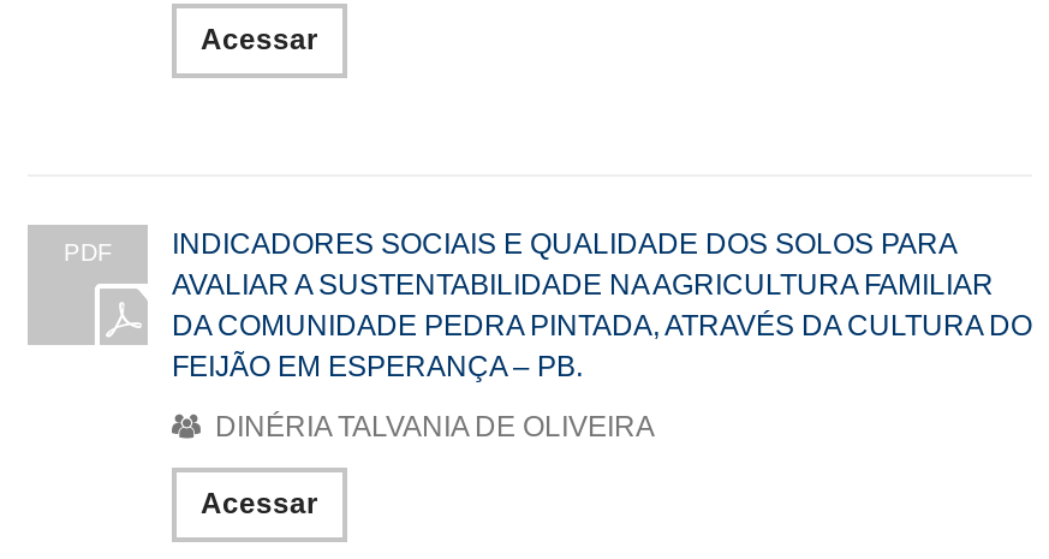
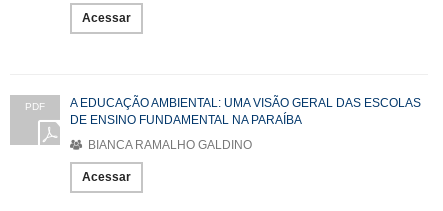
[172,227,1032,383] INDICADORES SOCIAIS E QUALIDADE DOS SOLOS PARA | AVALIAR A SUSTENTABILIDADE NA AGRICULTURA FAMILIAR | DA COMUNIDADE PEDRA PINTADA, ATRAVÉS DA CULTURA DO | FEIJÃO EM ESPERANÇA – PB. -> [70,96,421,127] A EDUCAÇÃO AMBIENTAL: UMA VISÃO GERAL DAS ESCOLAS | DE ENSINO FUNDAMENTAL NA PARAÍBA
[208,410,655,443] DINÉRIA TALVANIA DE OLIVEIRA -> [85,138,252,152] BIANCA RAMALHO GALDINO

